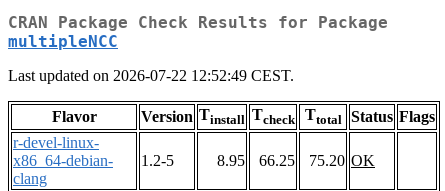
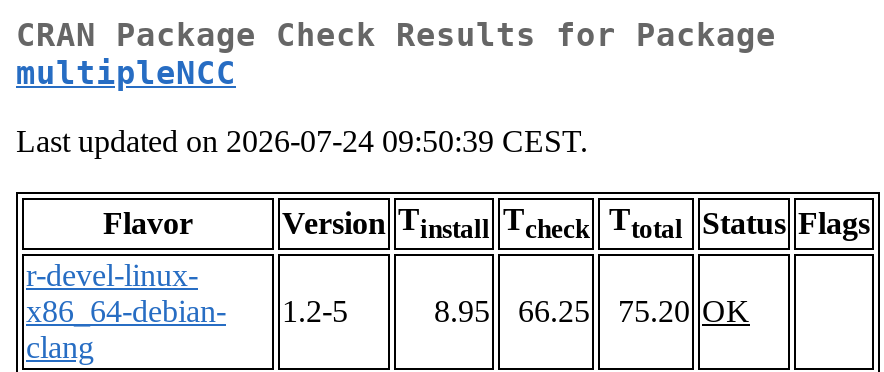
[8,67,294,84] Last updated on 2026-07-22 12:52:49 CEST. -> [16,125,588,159] Last updated on 2026-07-24 09:50:39 CEST.

